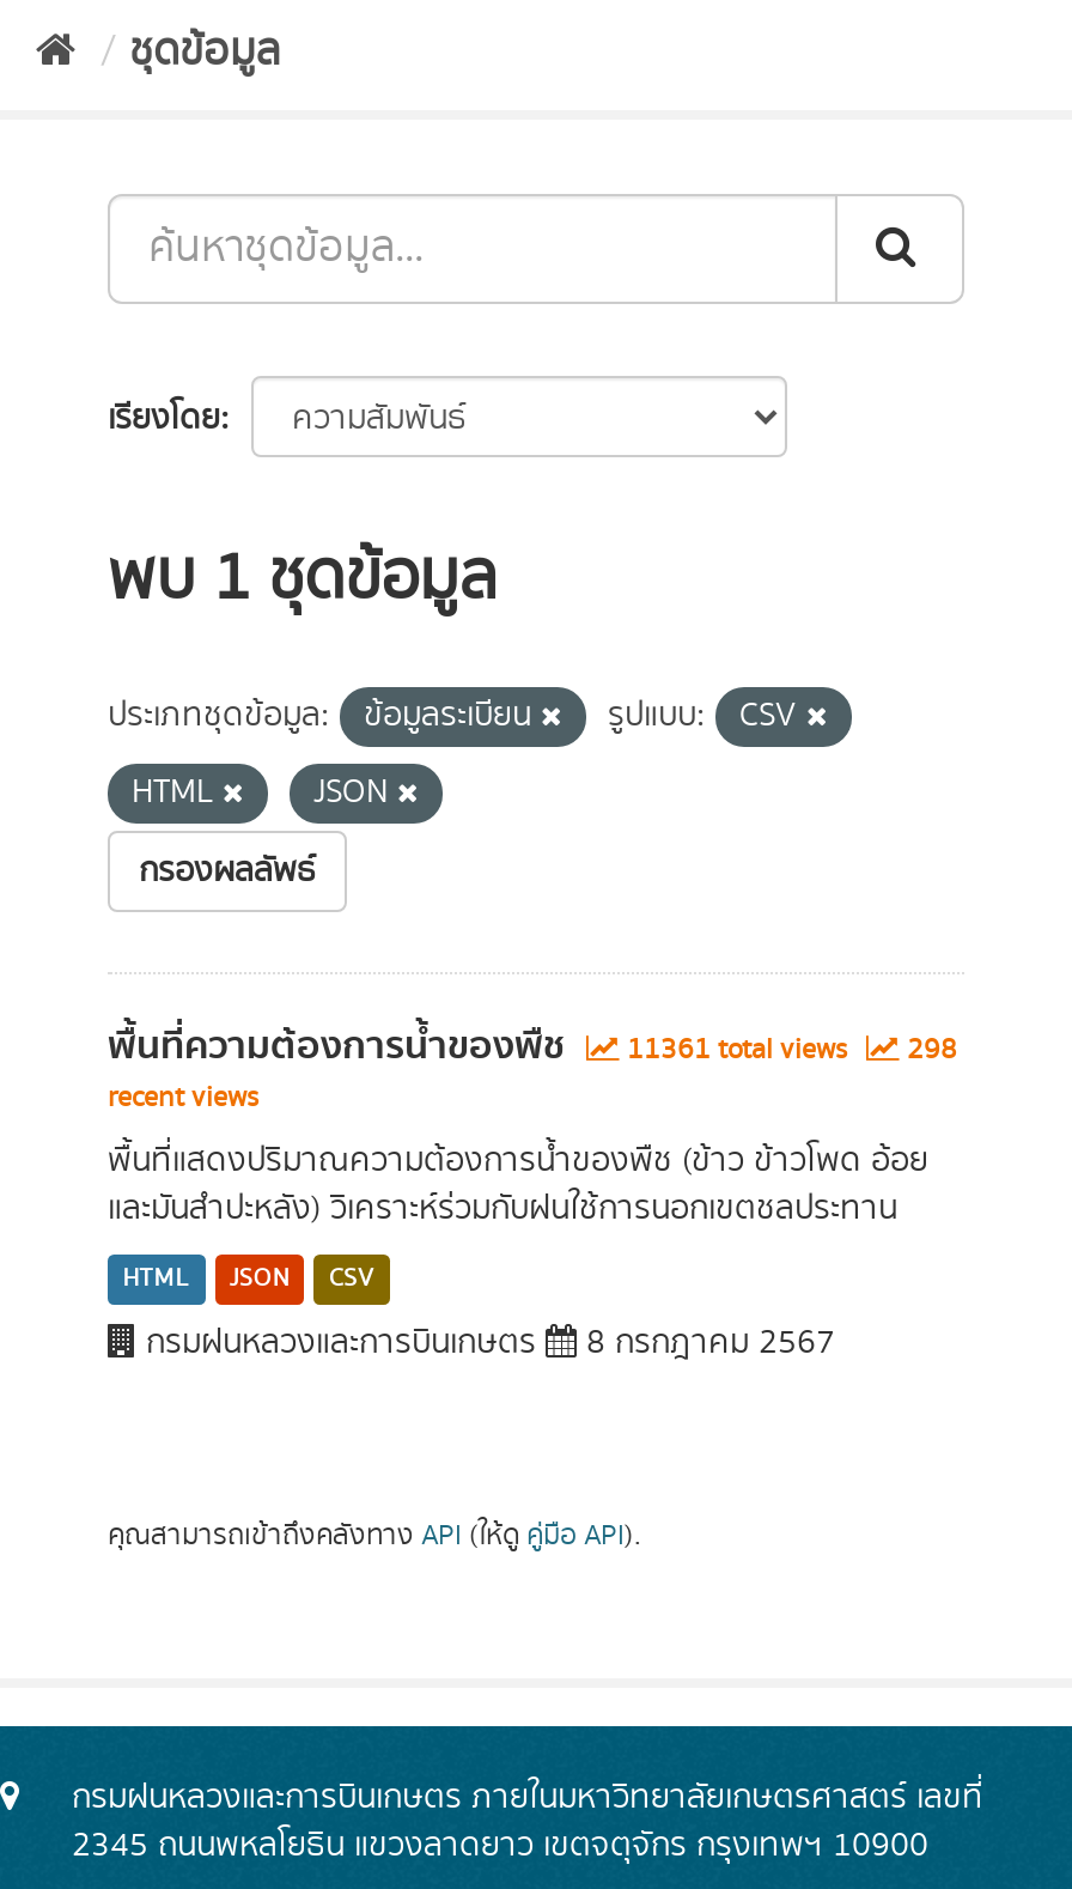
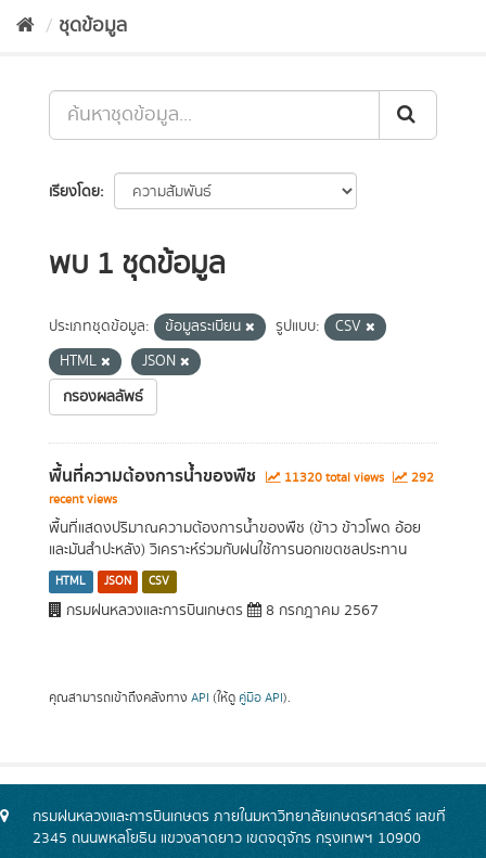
[620,1029,854,1070] 11361 total views -> [281,469,387,487] 11320 total views
[900,1029,957,1070] 298 -> [408,469,434,487] 292

